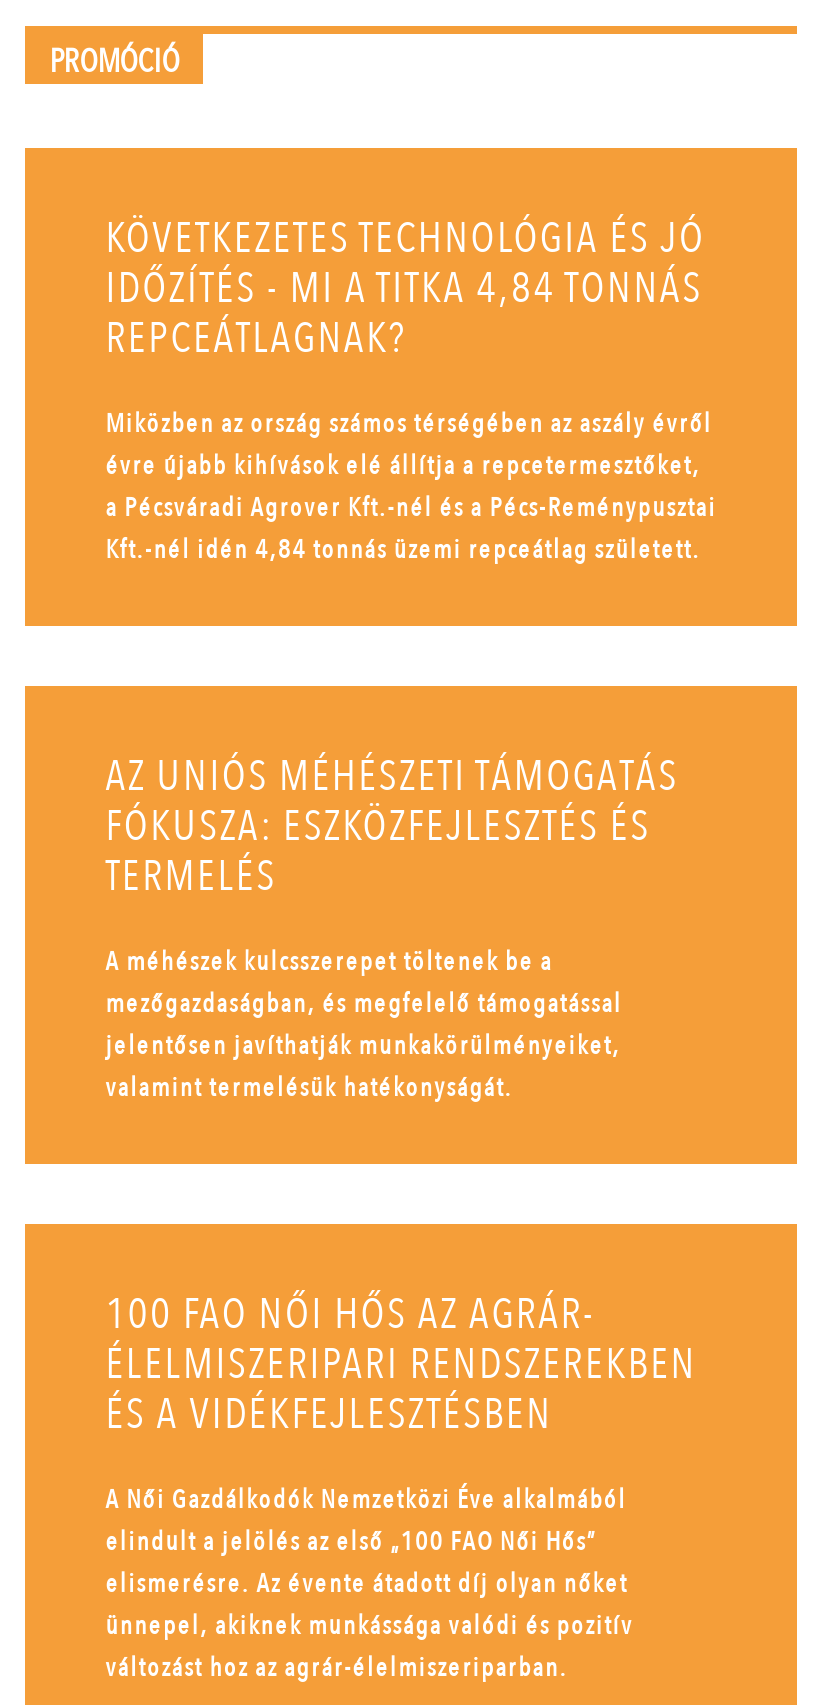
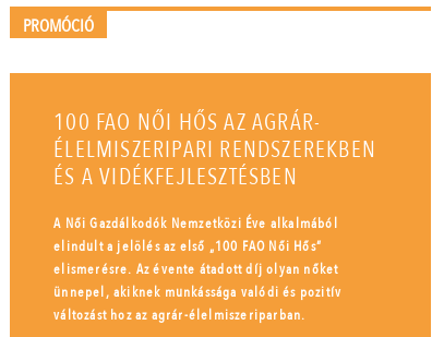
[105,209,717,567] KÖVETKEZETES TECHNOLÓGIA ÉS JÓ | IDŐZÍTÉS - MI A TITKA 4,84 TONNÁS | REPCEÁTLAGNAK? | Miközben az ország számos térségében az aszály évről | évre újabb kihívások elé állítja a repcetermesztőket, | a Pécsváradi Agrover Kft.-nél és a Pécs-Reménypusztai | Kft.-nél idén 4,84 tonnás üzemi repceátlag született. -> none
[105,747,679,1105] AZ UNIÓS MÉHÉSZETI TÁMOGATÁS | FÓKUSZA: ESZKÖZFEJLESZTÉS ÉS | TERMELÉS | A méhészek kulcsszerepet töltenek be a | mezőgazdaságban, és megfelelő támogatással | jelentősen javíthatják munkakörülményeiket, | valamint termelésük hatékonyságát. -> none

